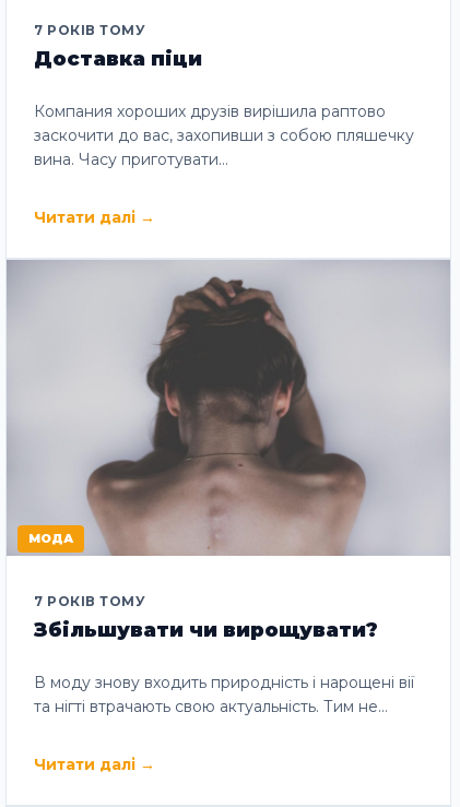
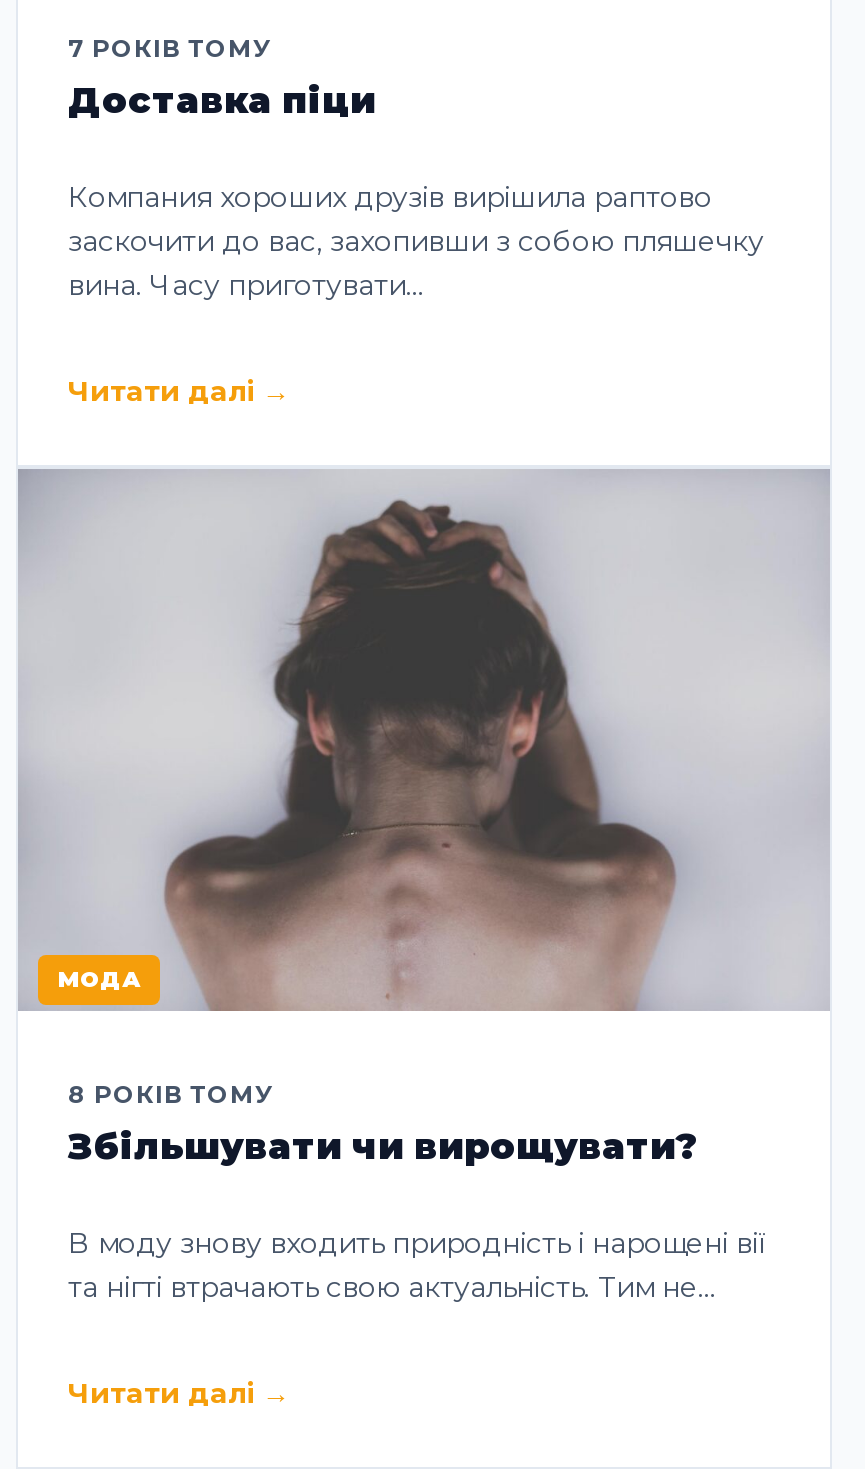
[34,593,145,609] 7 РОКІВ ТОМУ -> [68,1079,274,1109] 8 РОКІВ ТОМУ

